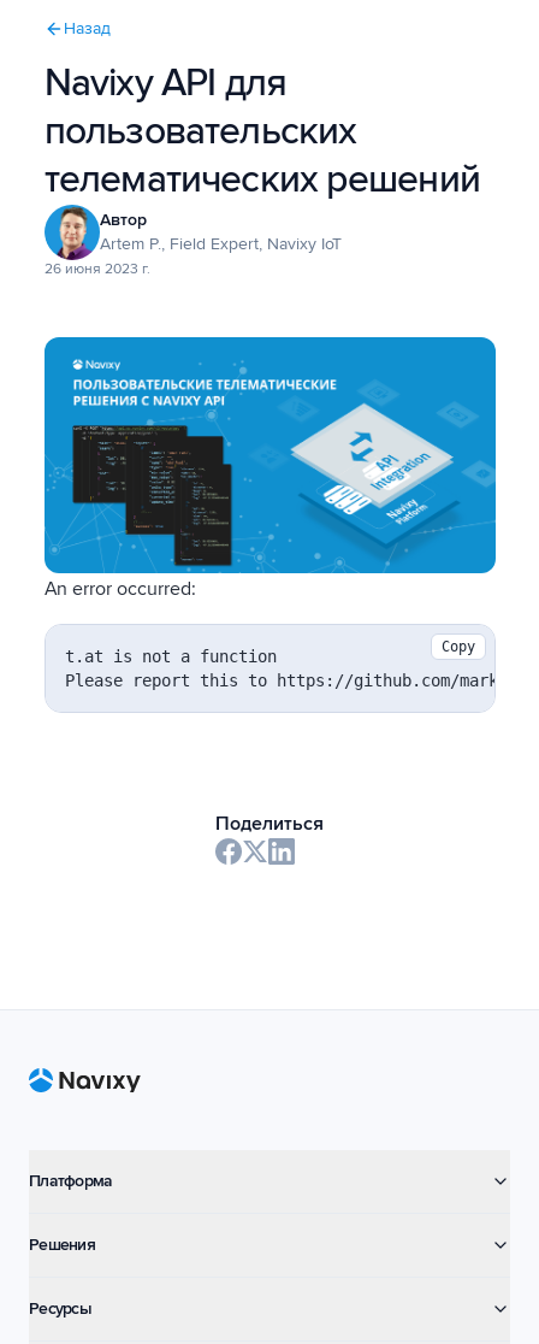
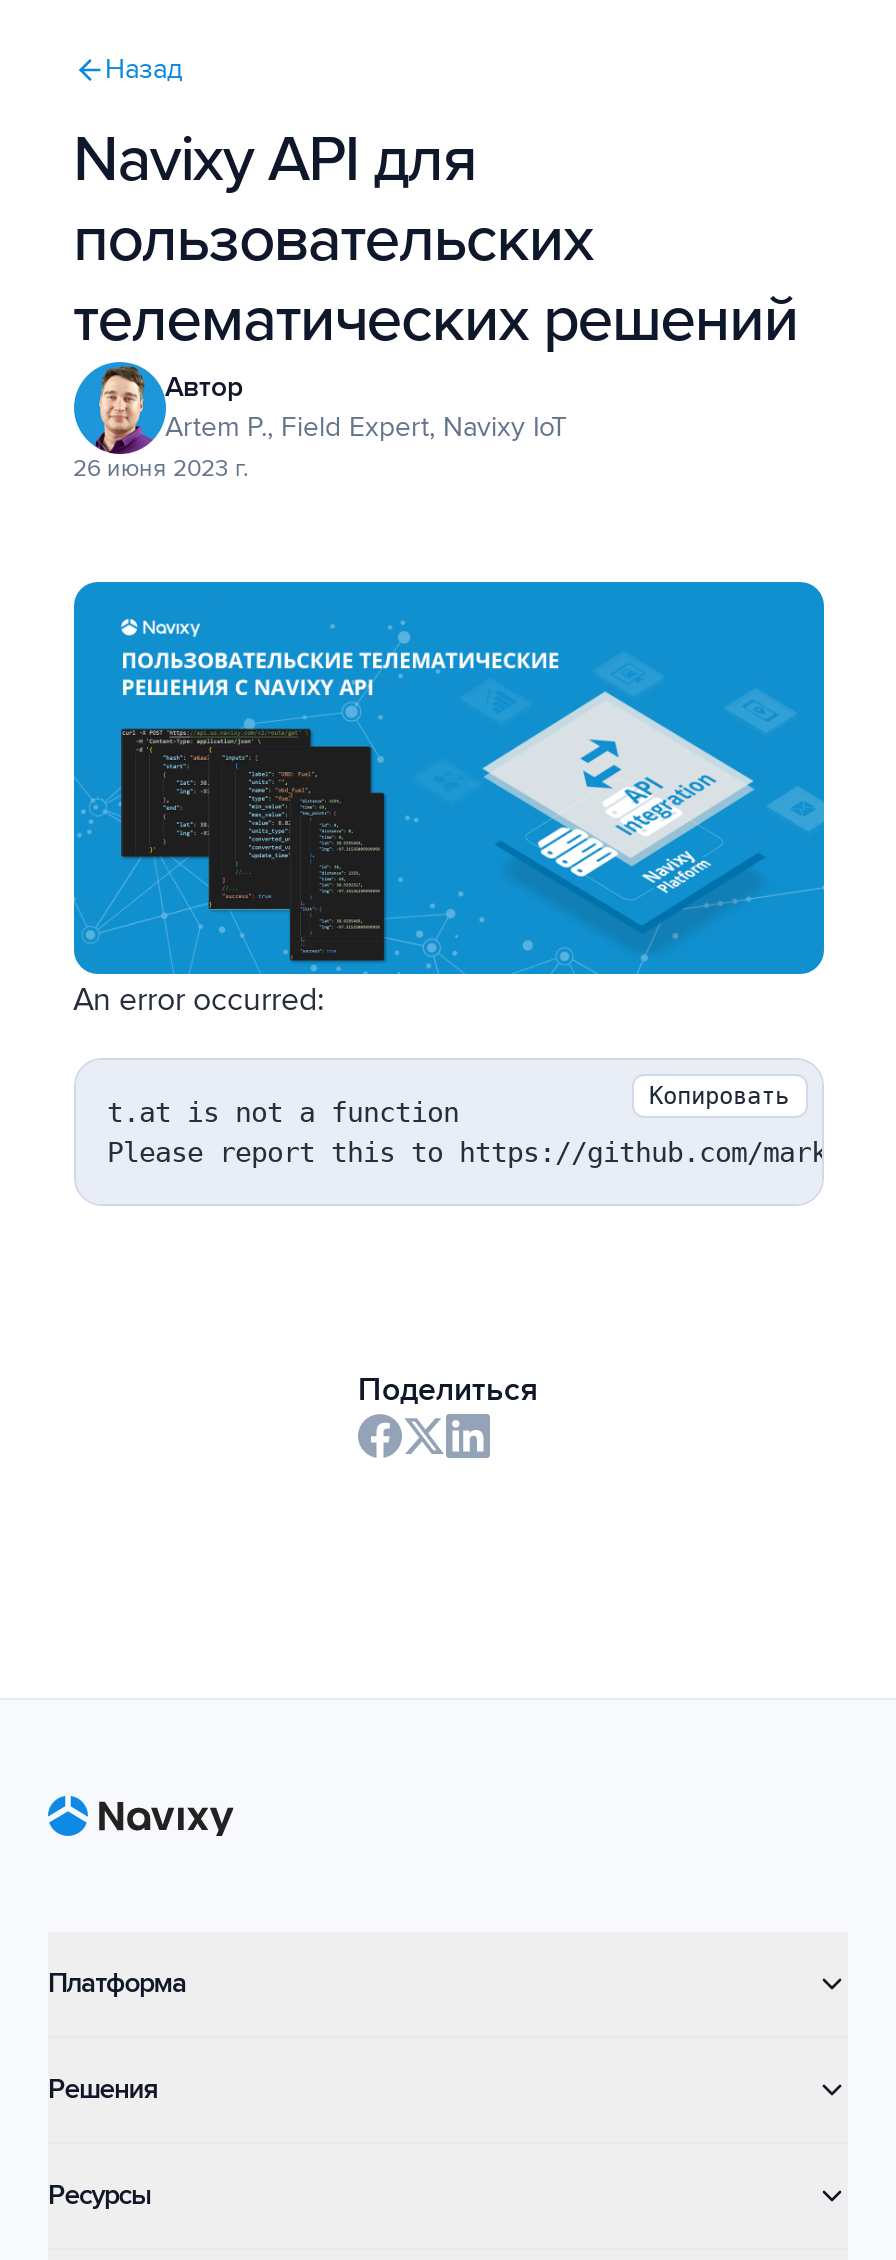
[441,638,475,655] Copy -> [649,1082,789,1110] Копировать

